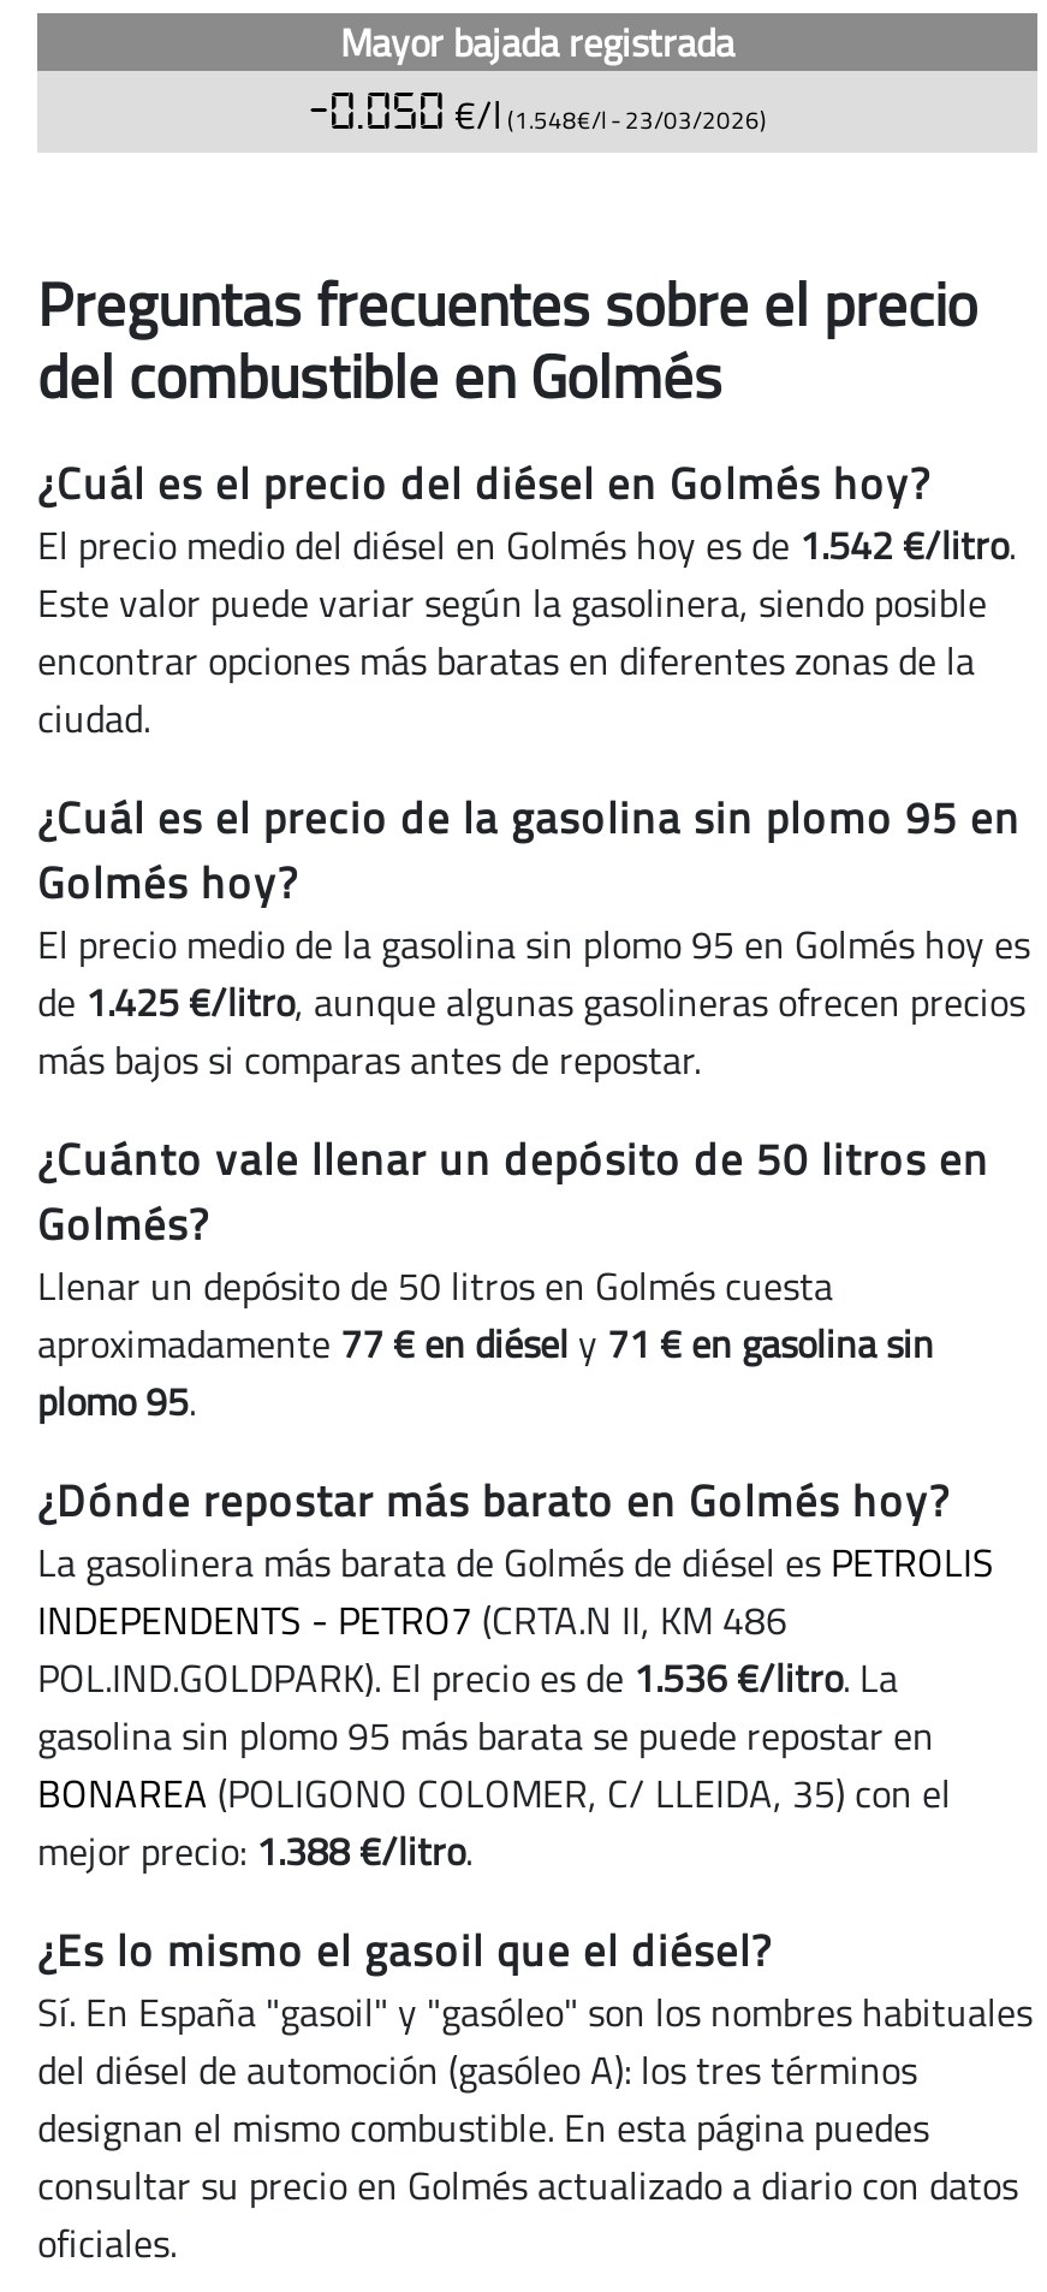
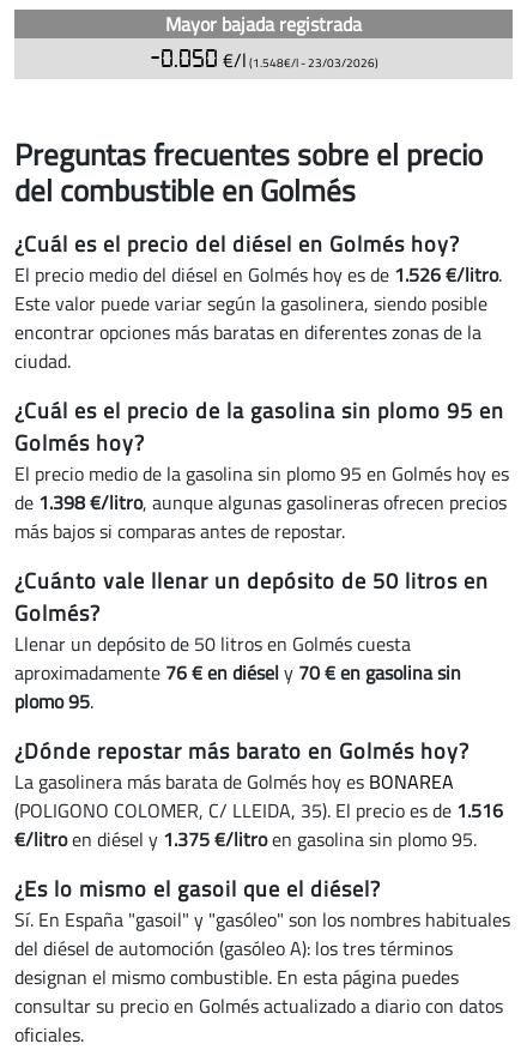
[37,516,1016,574] El precio medio del diésel en Golmés hoy es de 1.542 €/litro. -> [14,260,502,289] El precio medio del diésel en Golmés hoy es de 1.526 €/litro.
[37,973,1025,1031] de 1.425 €/litro, aunque algunas gasolineras ofrecen precios -> [14,488,507,517] de 1.398 €/litro, aunque algunas gasolineras ofrecen precios
[37,1314,934,1372] aproximadamente 77 € en diésel y 71 € en gasolina sin -> [14,658,461,687] aproximadamente 76 € en diésel y 70 € en gasolina sin
[37,1533,994,1880] La gasolinera más barata de Golmés de diésel es PETROLIS | INDEPENDENTS - PETRO7 (CRTA.N II, KM 486 | POL.IND.GOLDPARK). El precio es de 1.536 €/litro. La | gasolina sin plomo 95 más barata se puede repostar en | BONAREA (POLIGONO COLOMER, C/ LLEIDA, 35) con el | mejor precio: 1.388 €/litro. -> [14,767,503,853] La gasolinera más barata de Golmés hoy es BONAREA | (POLIGONO COLOMER, C/ LLEIDA, 35). El precio es de 1.516 | €/litro en diésel y 1.375 €/litro en gasolina sin plomo 95.

